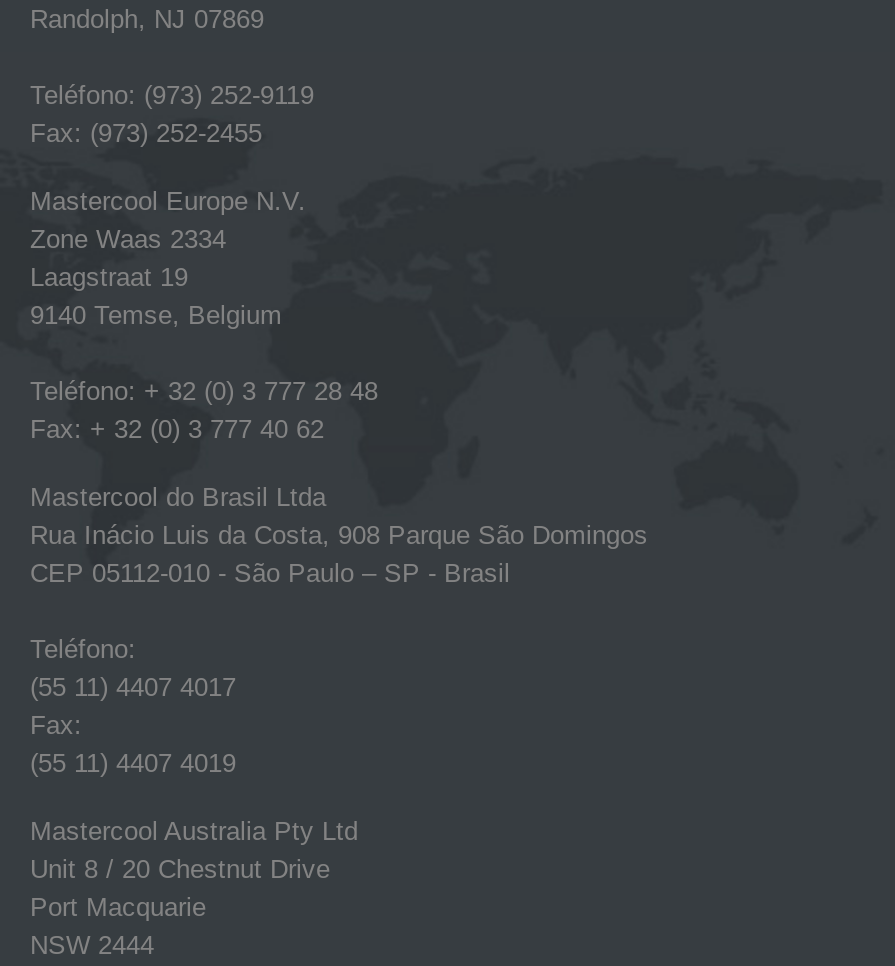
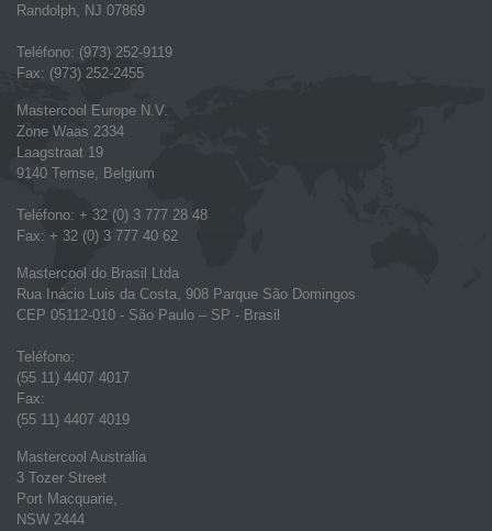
[30,816,358,922] Mastercool Australia Pty Ltd | Unit 8 / 20 Chestnut Drive | Port Macquarie -> [16,449,146,507] Mastercool Australia | 3 Tozer Street | Port Macquarie,

